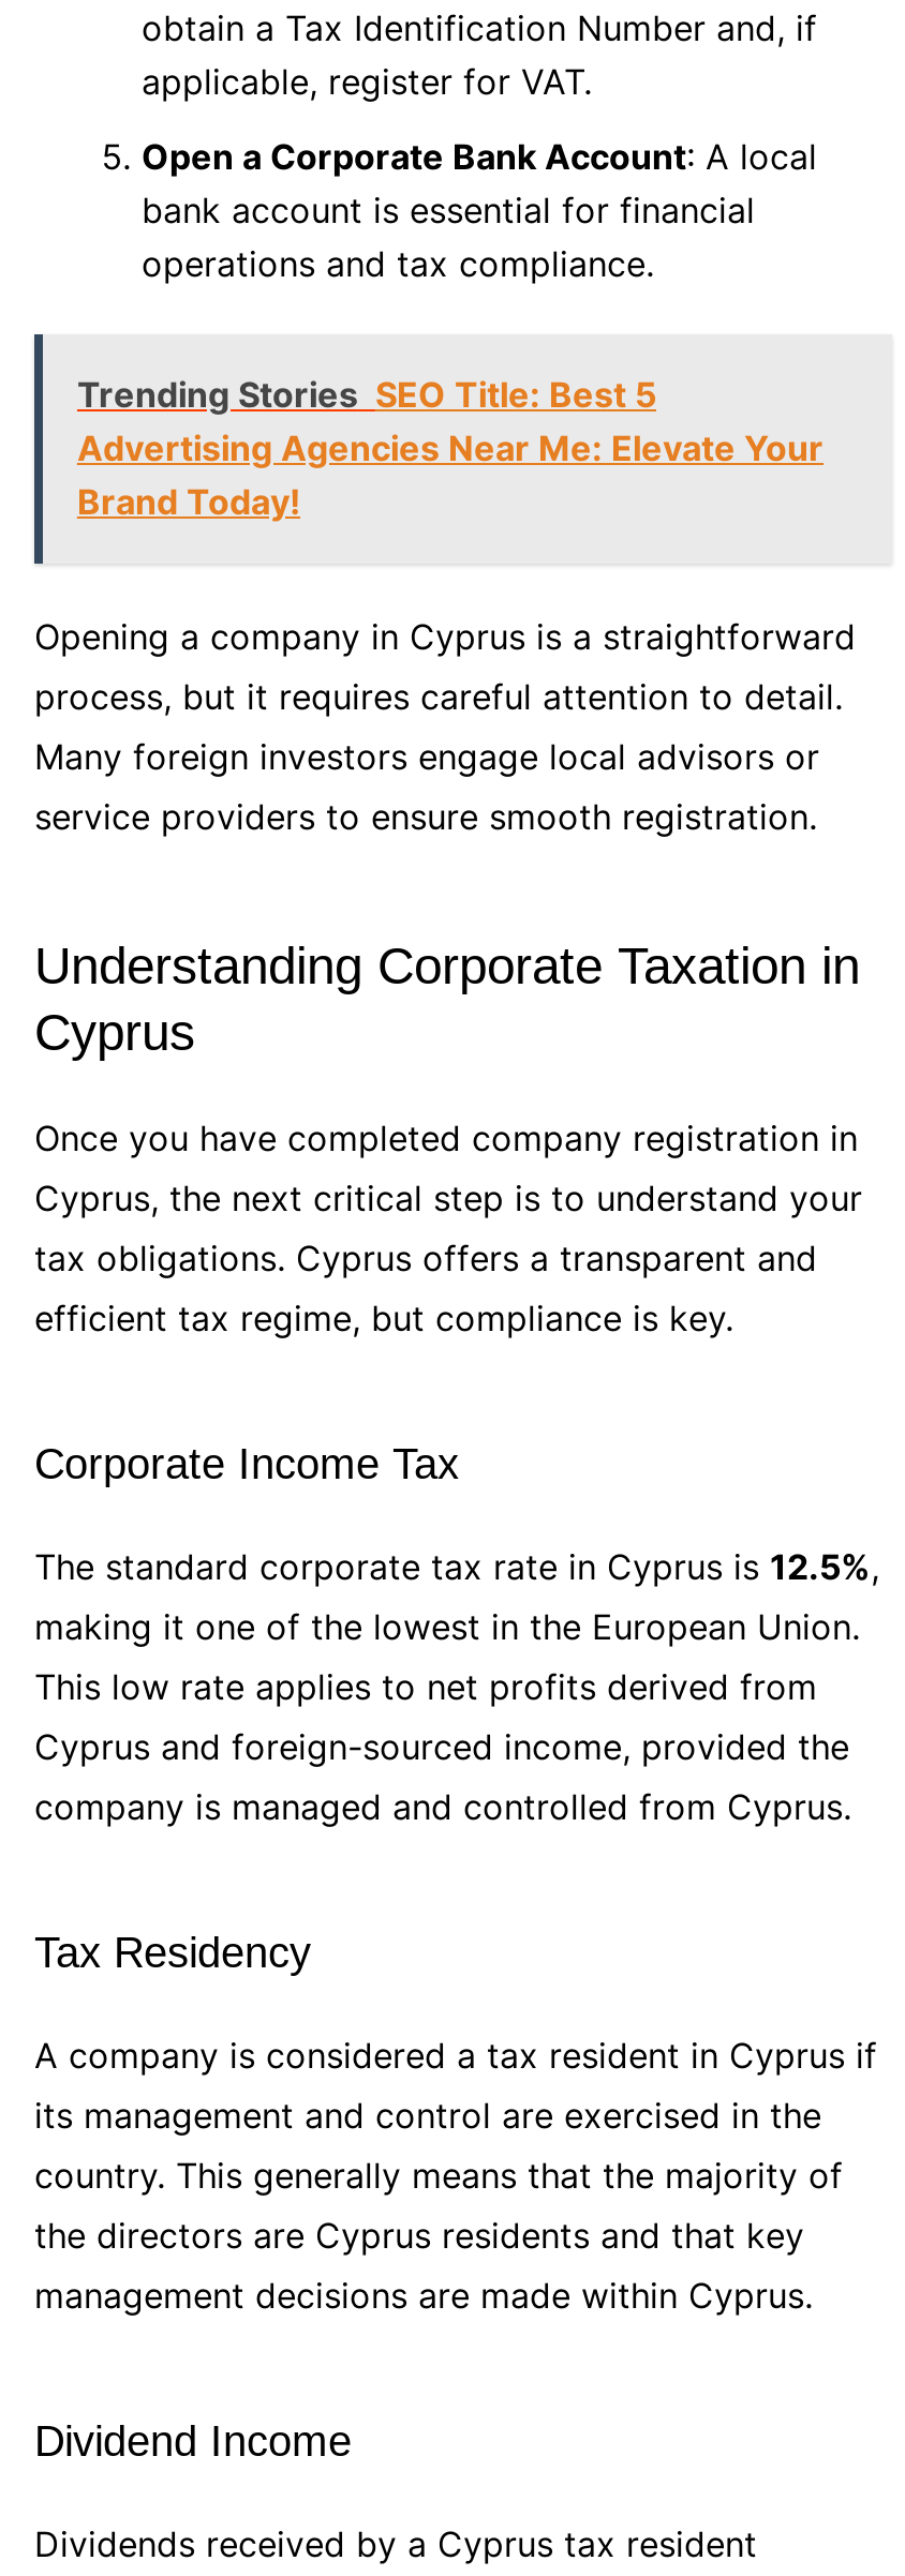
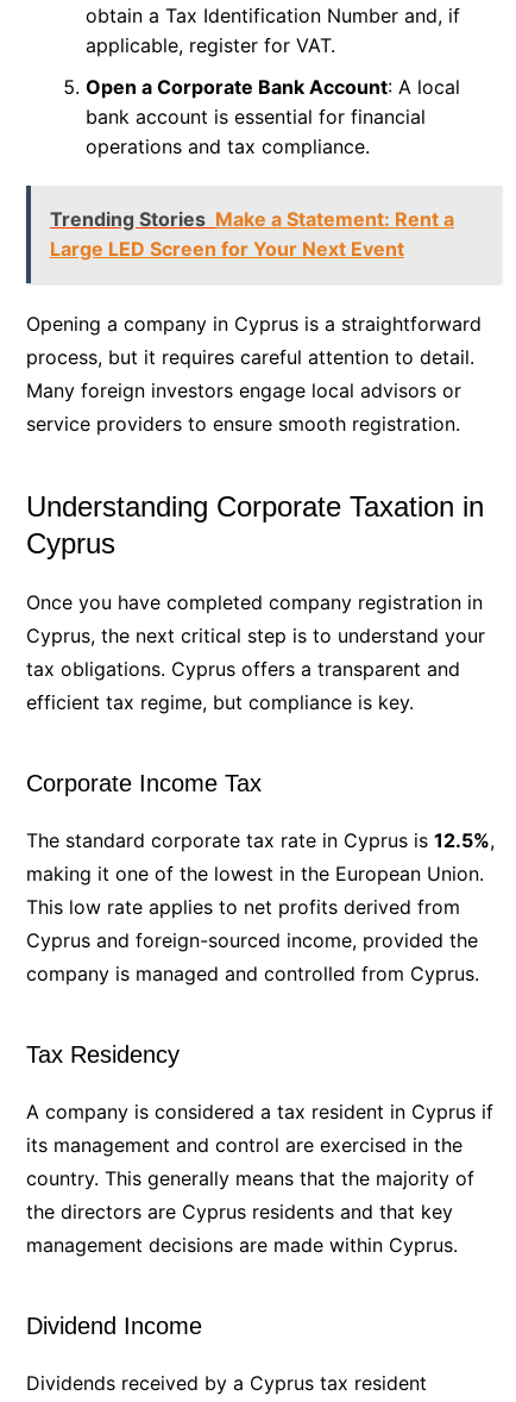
[77,373,824,523] Trending Stories SEO Title: Best 5 | Advertising Agencies Near Me: Elevate Your | Brand Today! -> [50,207,454,261] Trending Stories Make a Statement: Rent a | Large LED Screen for Your Next Event

